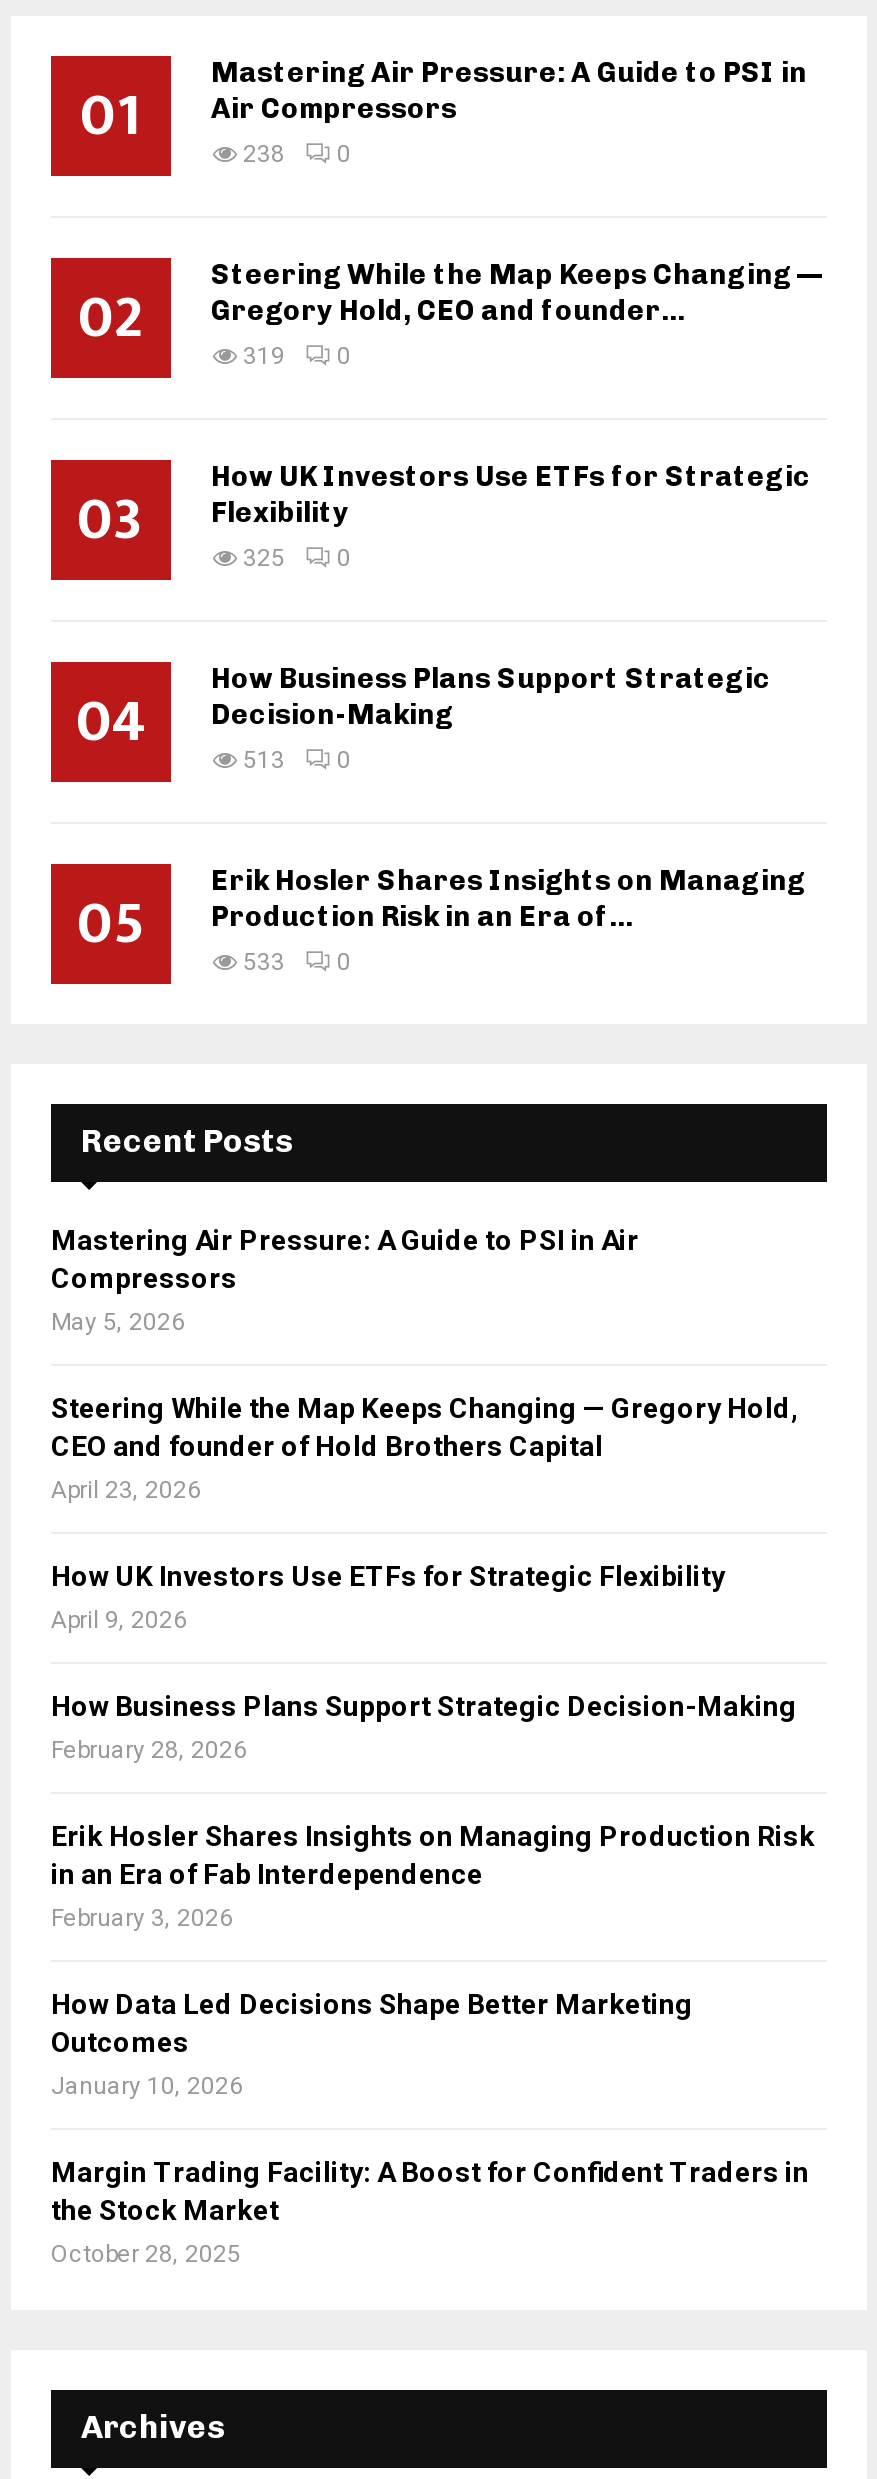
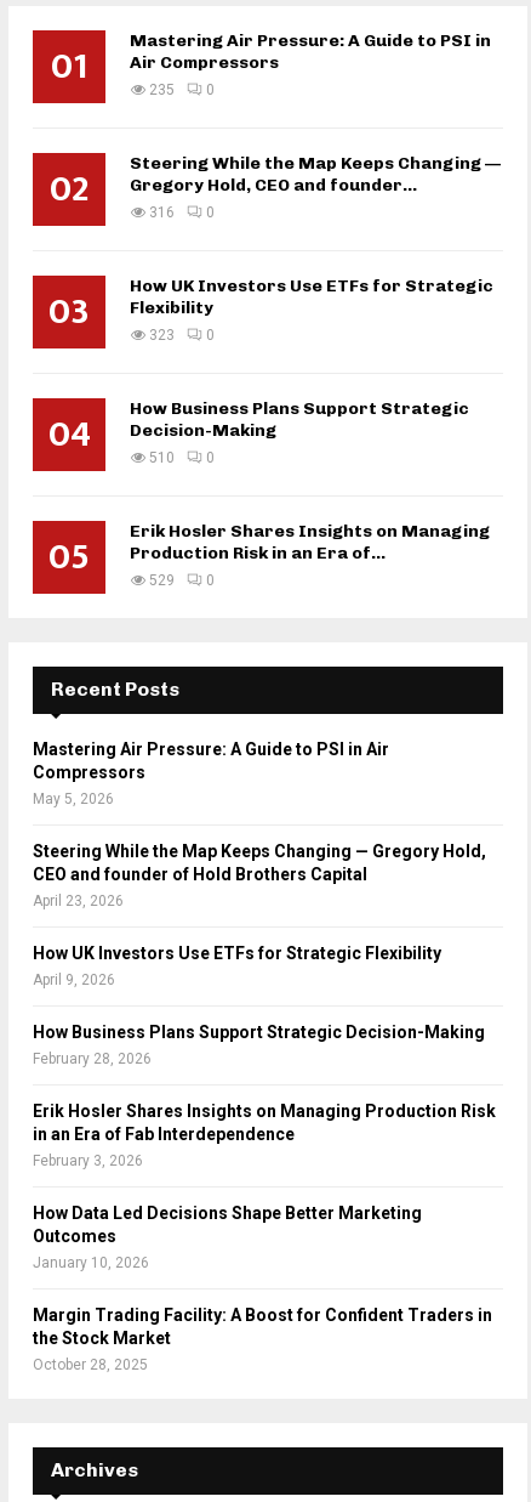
[243,140,351,168] 238 0 -> [149,81,215,98] 235 0
[243,342,351,370] 319 0 -> [149,204,215,221] 316 0
[243,544,351,572] 325 0 -> [149,326,215,343] 323 0
[243,746,351,774] 513 0 -> [149,449,215,466] 510 0
[243,948,351,976] 533 0 -> [149,572,215,589] 529 0

